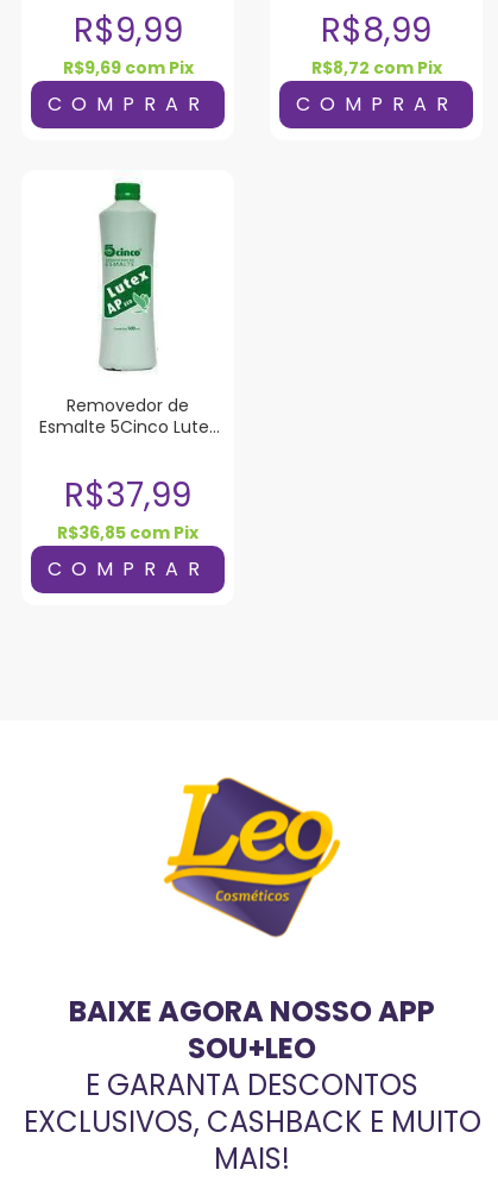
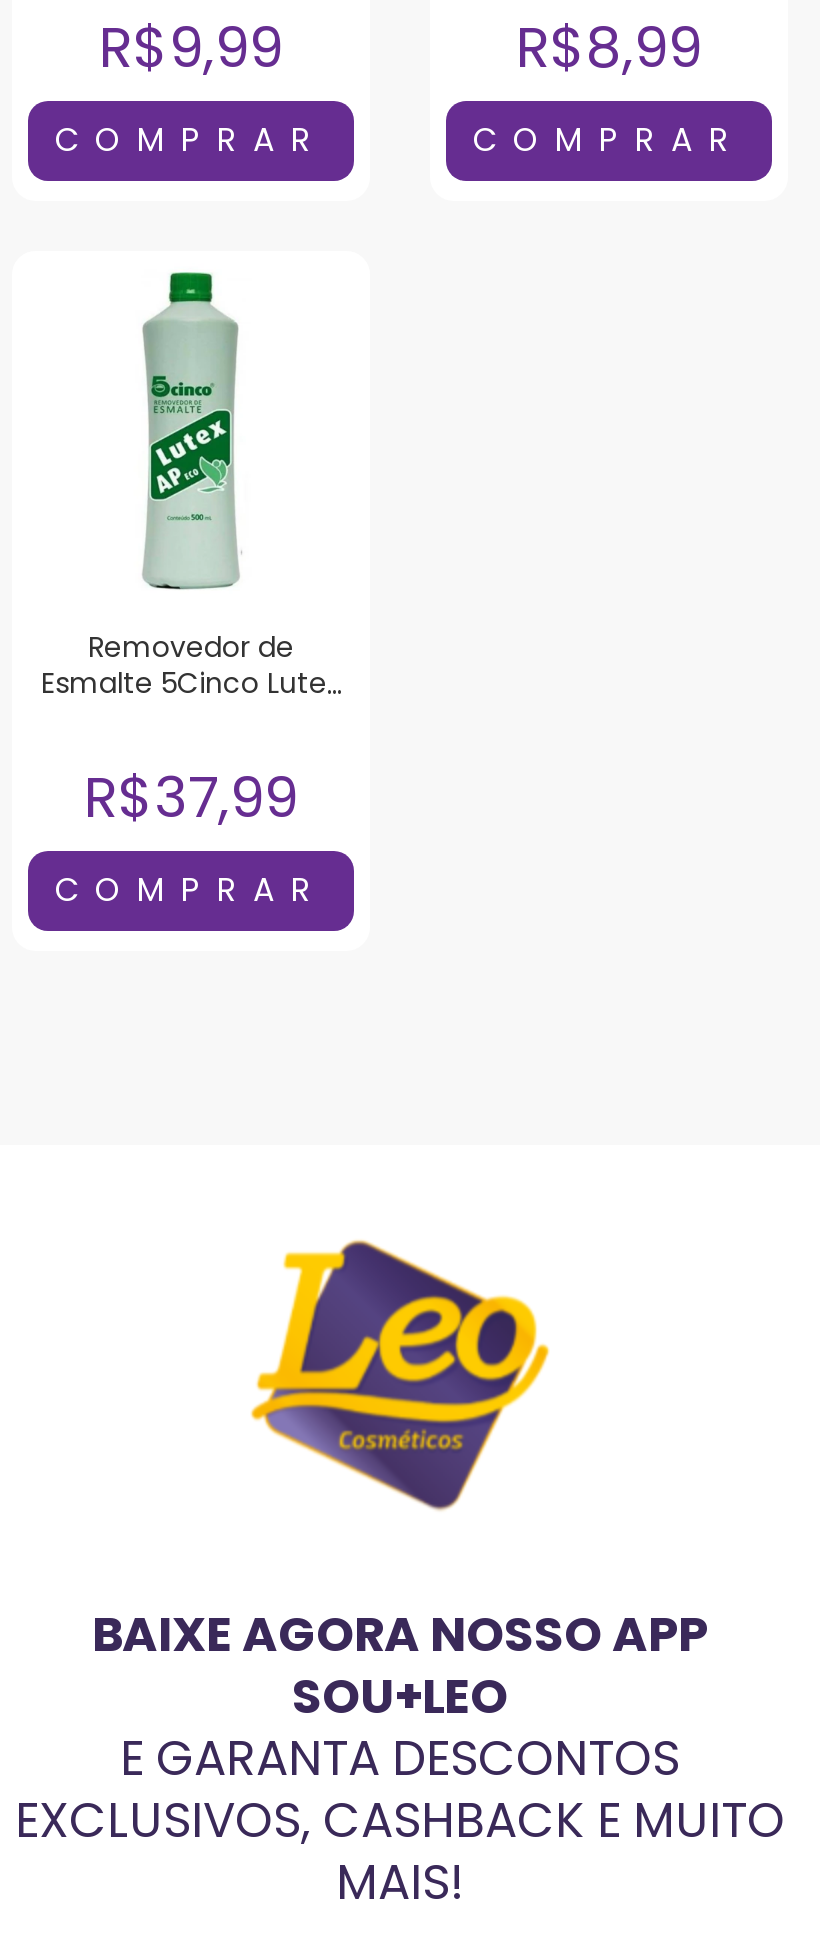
[62,56,193,80] R$9,69 com Pix -> none
[311,56,442,80] R$8,72 com Pix -> none
[57,520,198,544] R$36,85 com Pix -> none

